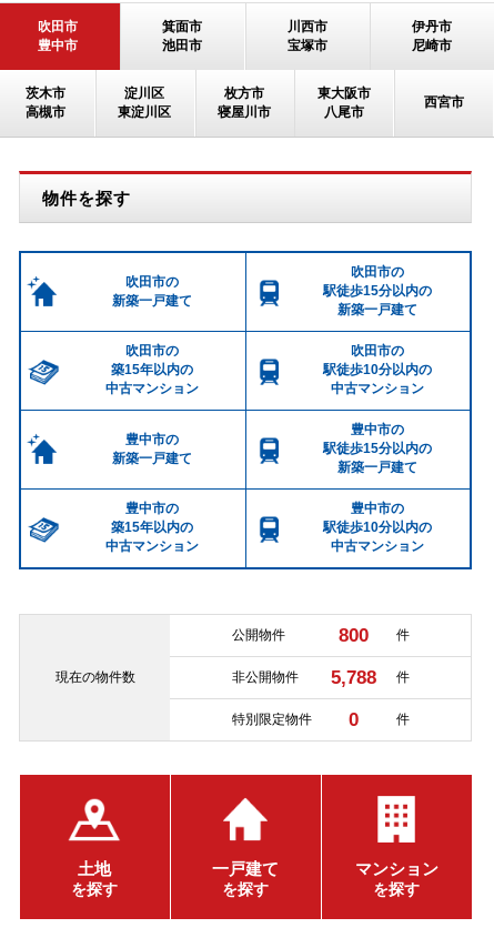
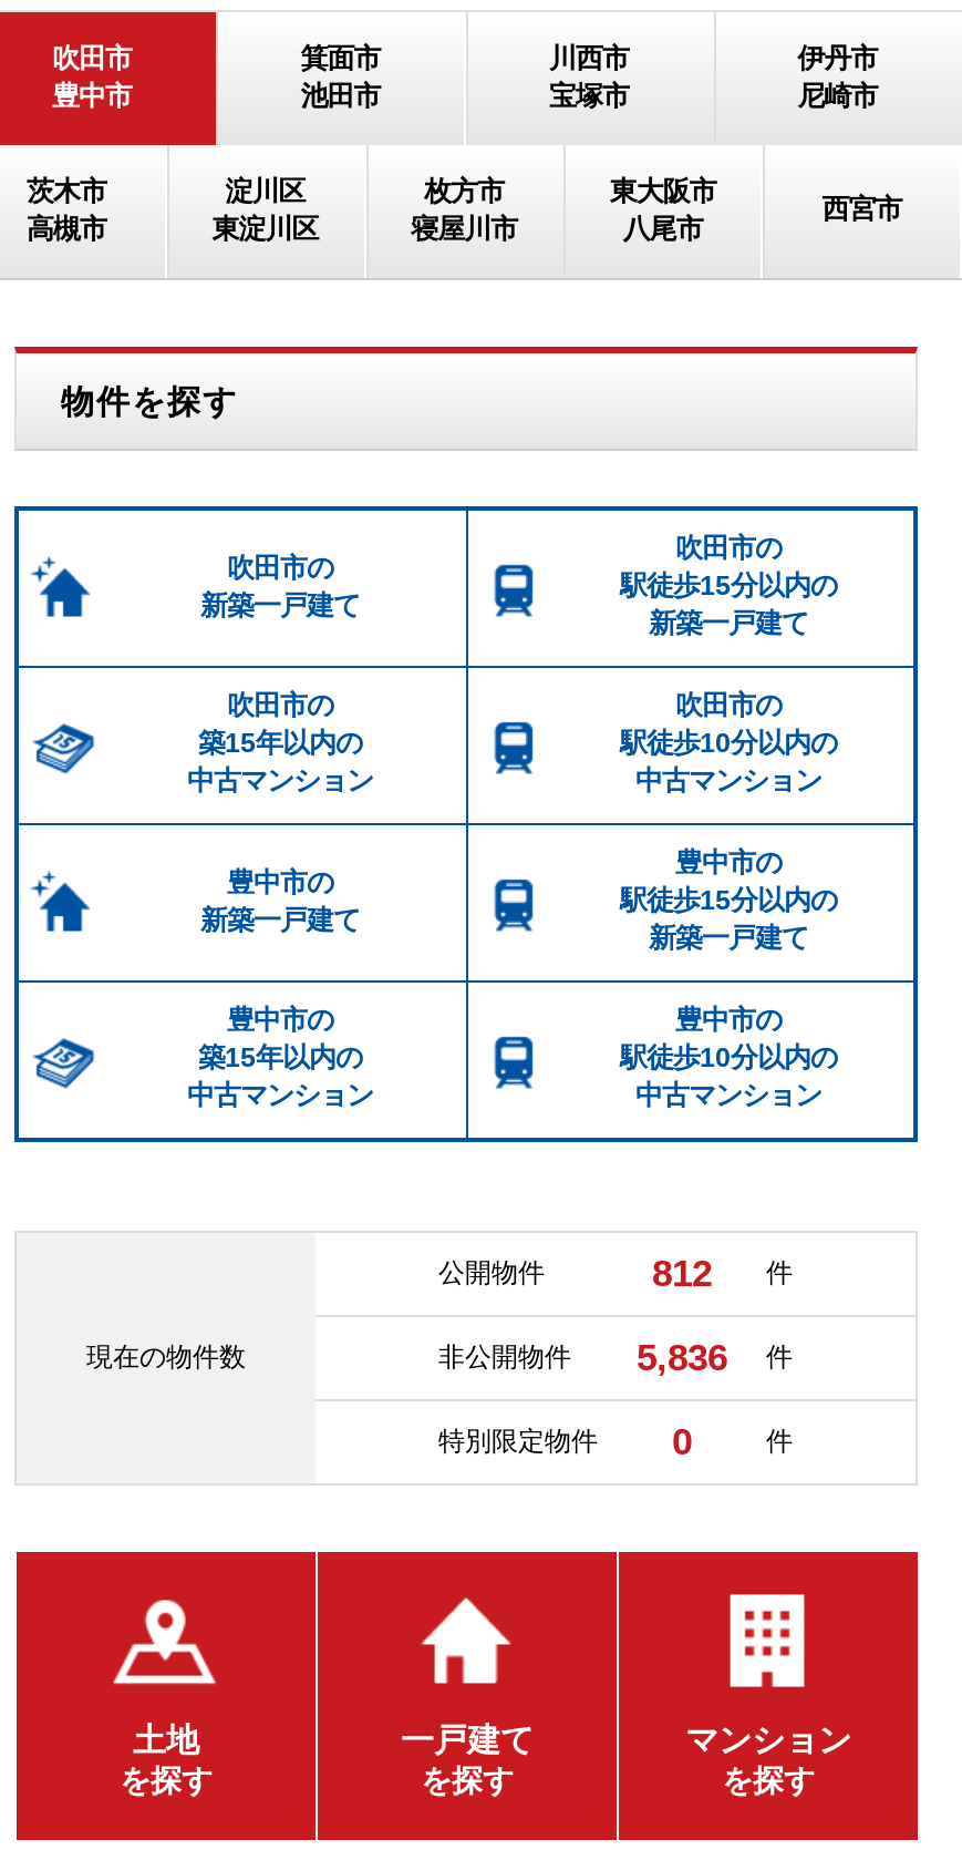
[339,625,409,646] 800 件 -> [652,1252,793,1294] 812 件
[331,667,409,688] 5,788 件 -> [637,1336,793,1379] 5,836 件

